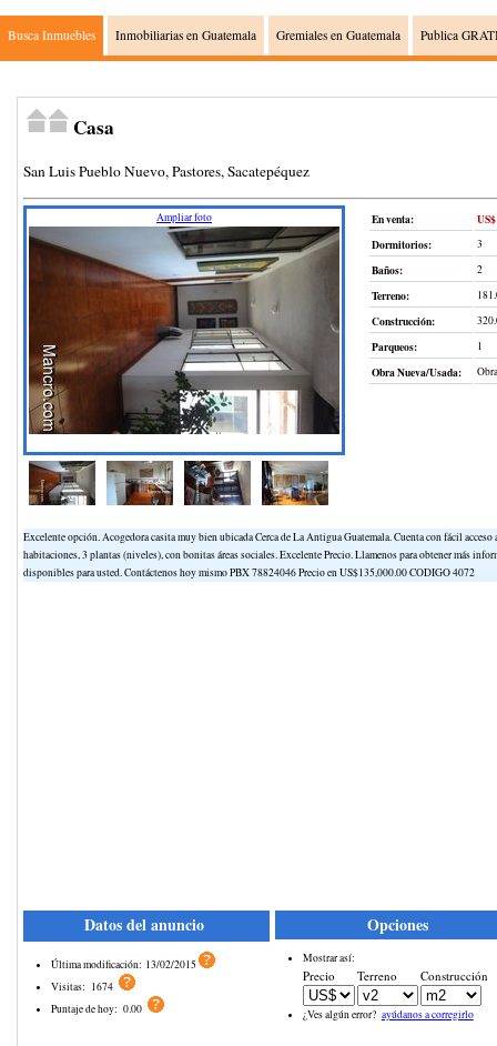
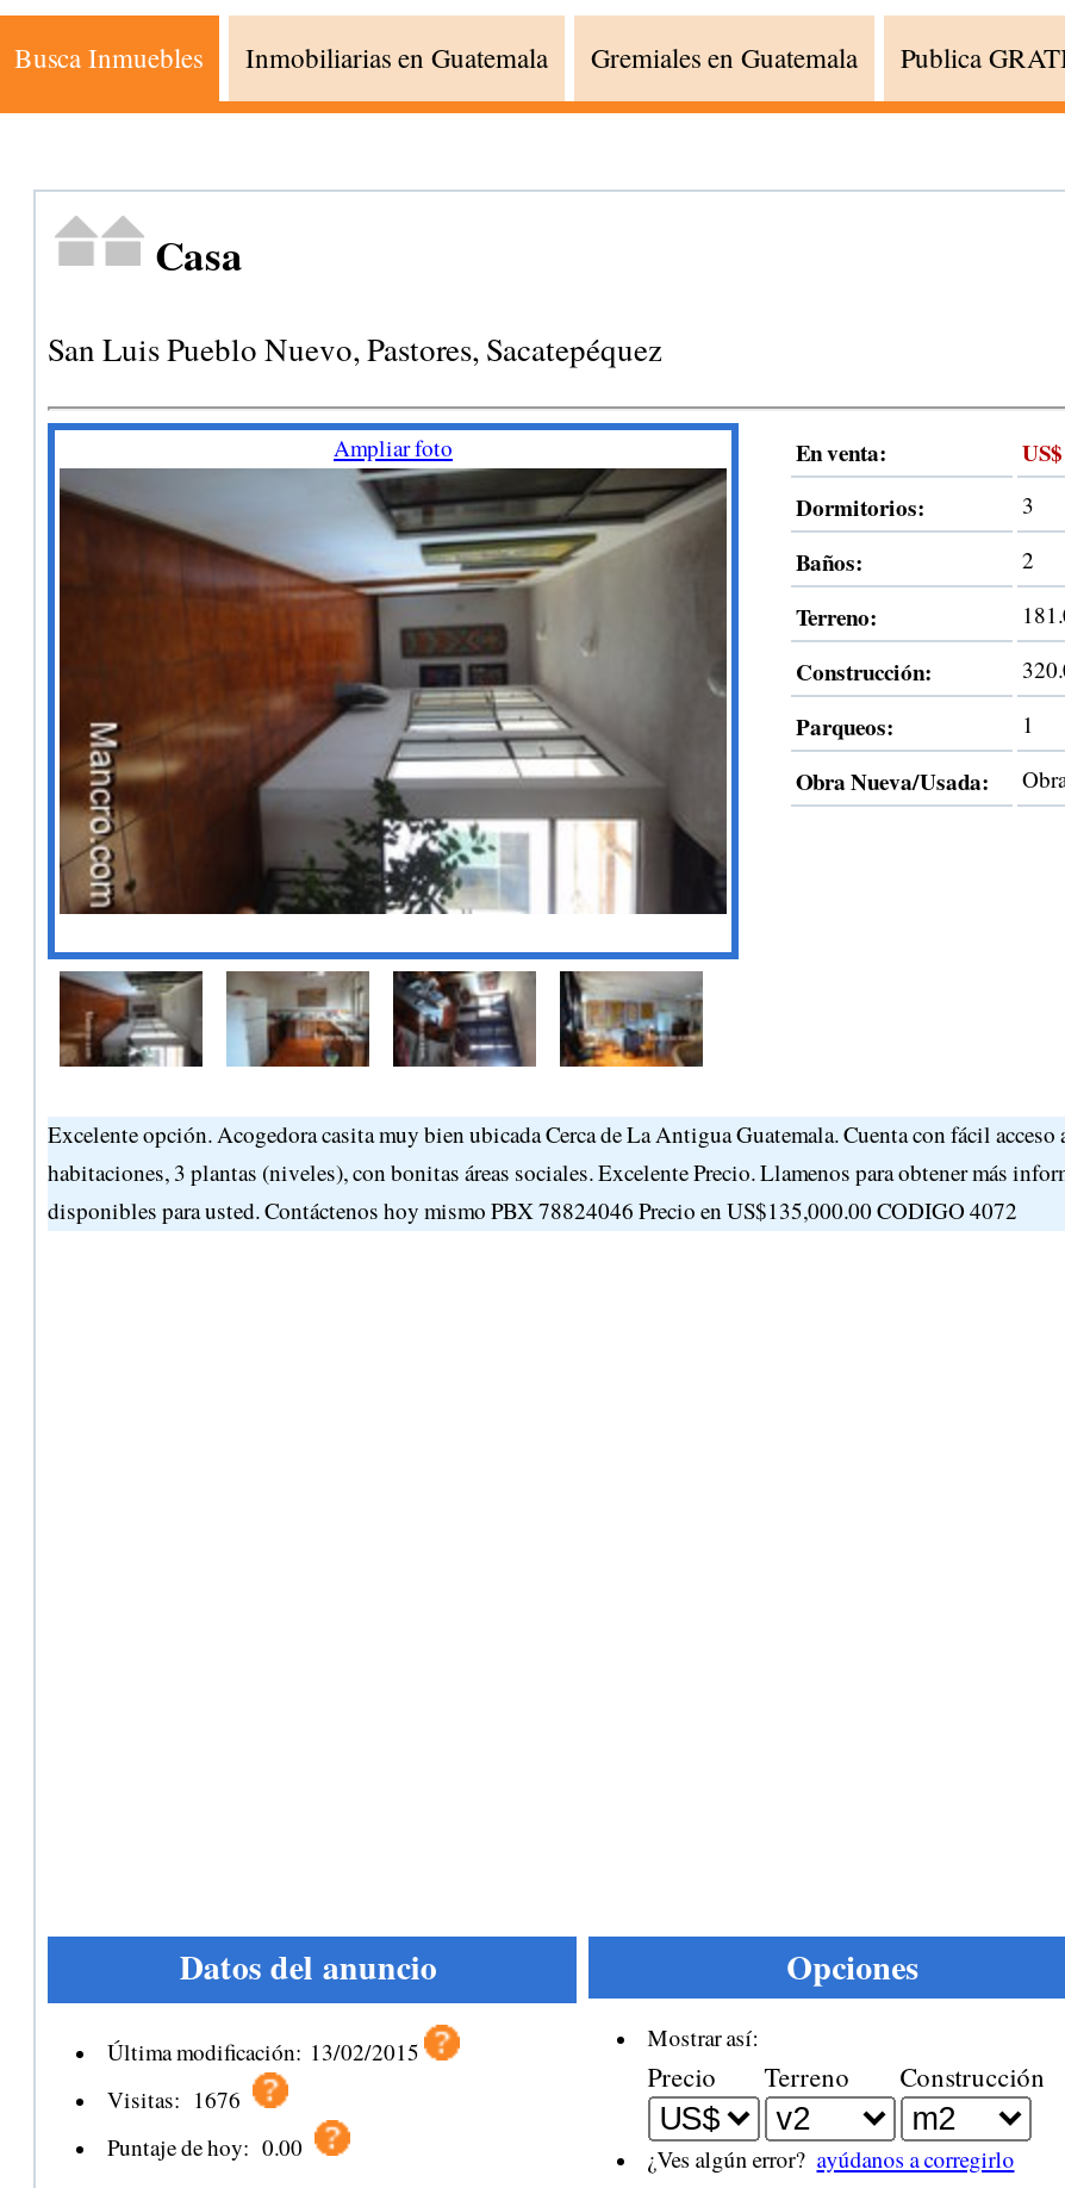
[51,980,113,994] Visitas: 1674 -> [107,2086,241,2116] Visitas: 1676

